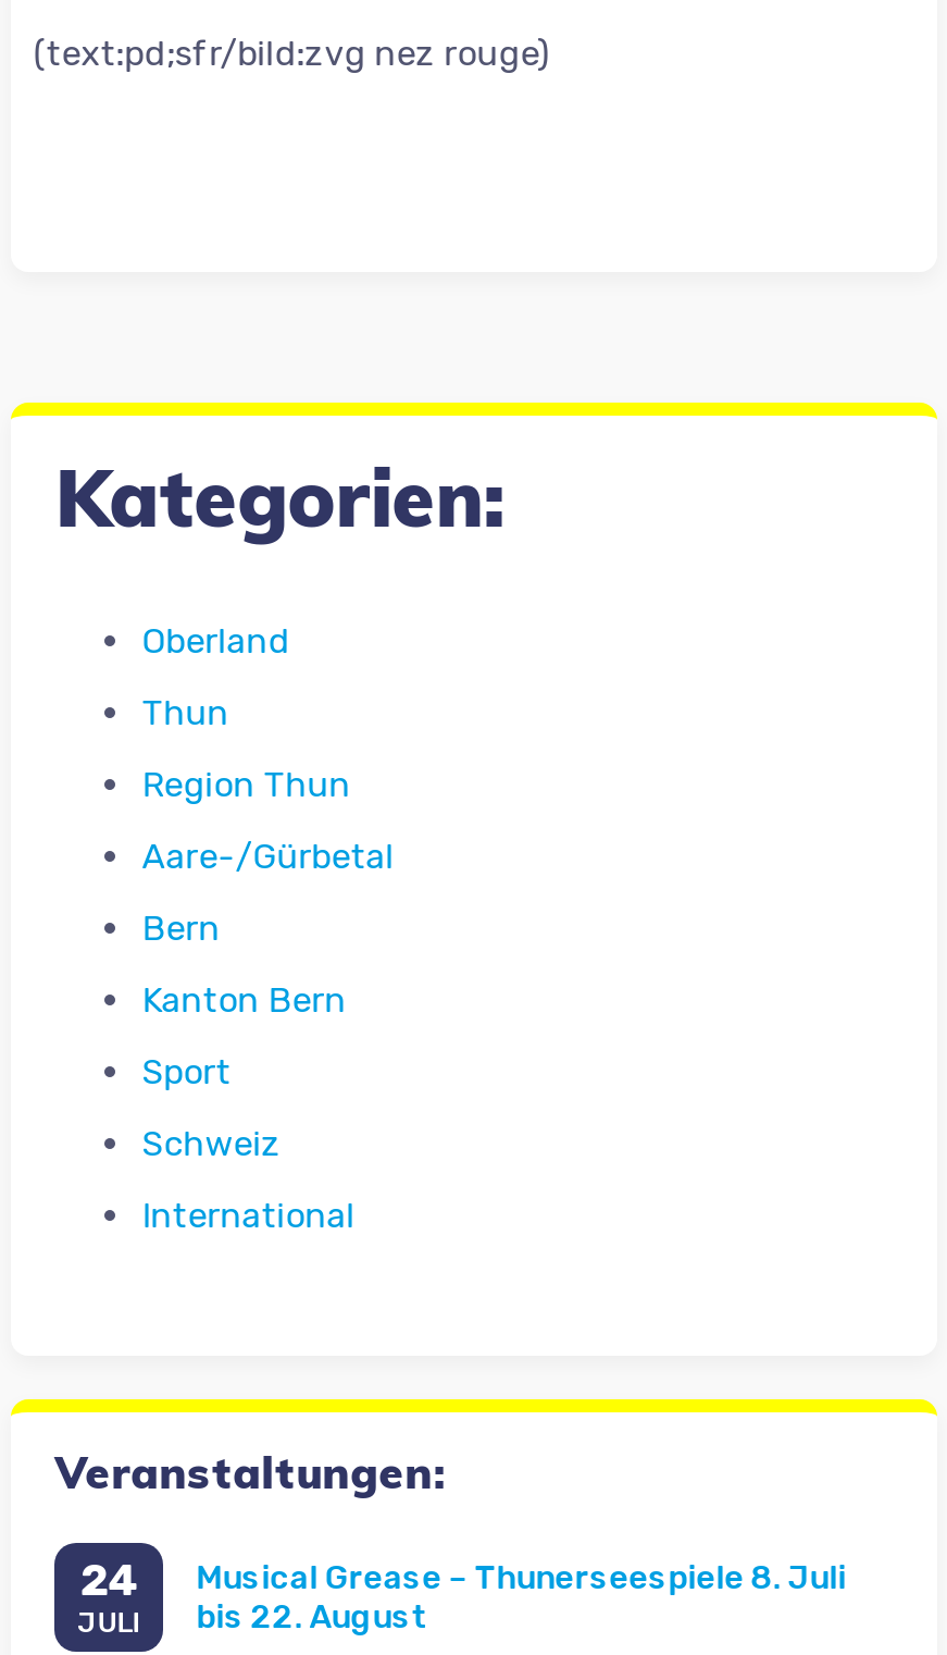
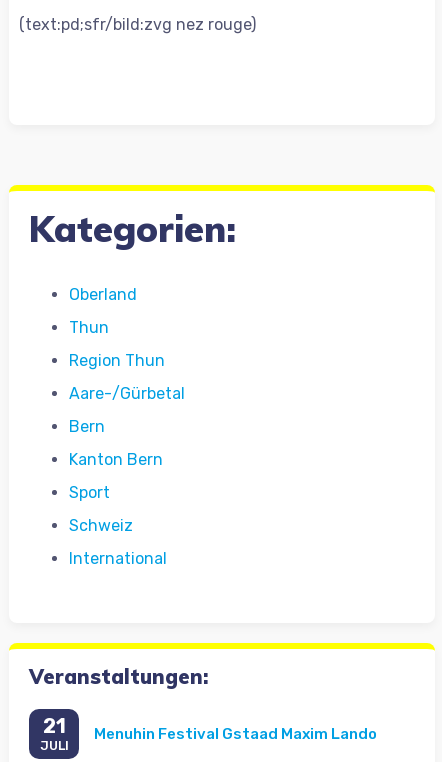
[80,1554,139,1606] 24 -> [43,714,66,738] 21
[196,1558,846,1636] Musical Grease – Thunerseespiele 8. Juli | bis 22. August -> [94,725,377,743] Menuhin Festival Gstaad Maxim Lando

